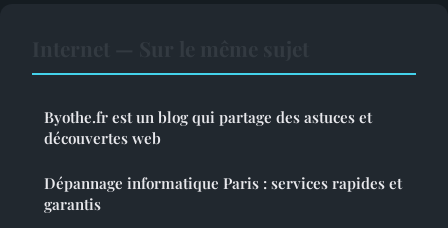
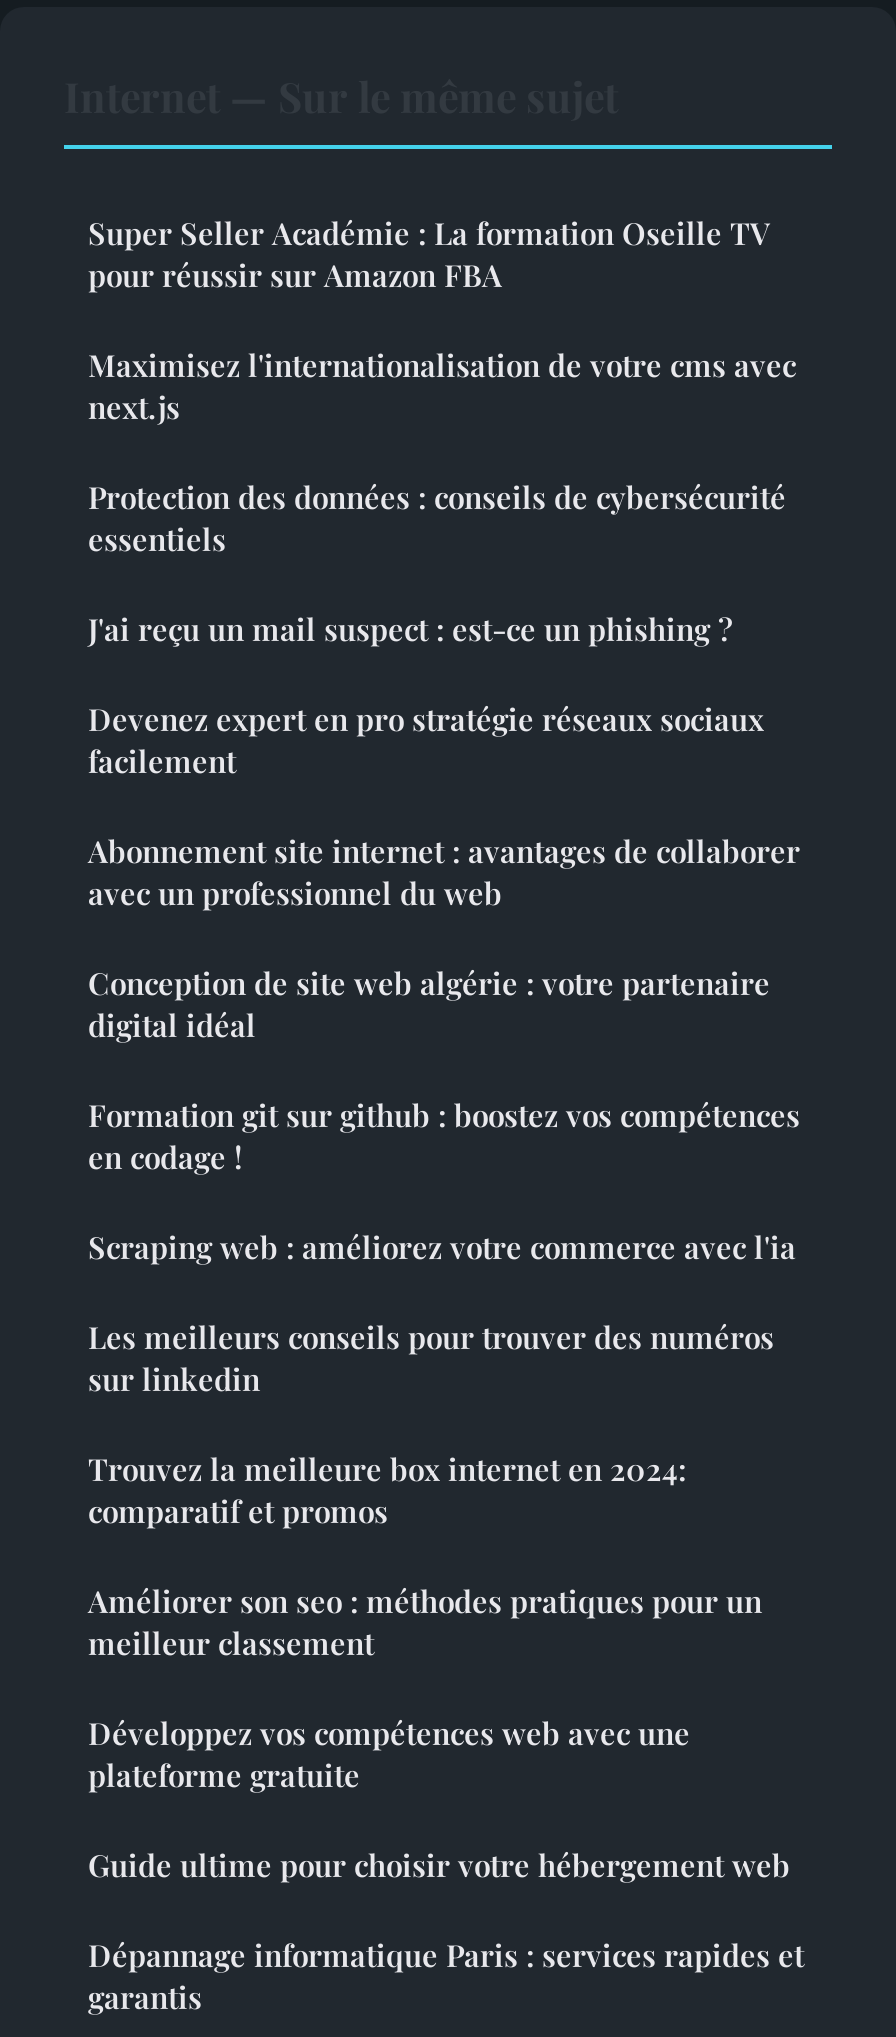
[44,107,372,148] Byothe.fr est un blog qui partage des astuces et | découvertes web -> [88,213,800,1885] Super Seller Académie : La formation Oseille TV | pour réussir sur Amazon FBA | Maximisez l'internationalisation de votre cms avec | next.js | Protection des données : conseils de cybersécurité | essentiels | J'ai reçu un mail suspect : est-ce un phishing ? | Devenez expert en pro stratégie réseaux sociaux | facilement | Abonnement site internet : avantages de collaborer | avec un professionnel du web | Conception de site web algérie : votre partenaire | digital idéal | Formation git sur github : boostez vos compétences | en codage ! | Scraping web : améliorez votre commerce avec l'ia | Les meilleurs conseils pour trouver des numéros | sur linkedin | Trouvez la meilleure box internet en 2024: | comparatif et promos | Améliorer son seo : méthodes pratiques pour un | meilleur classement | Développez vos compétences web avec une | plateforme gratuite | Guide ultime pour choisir votre hébergement web

